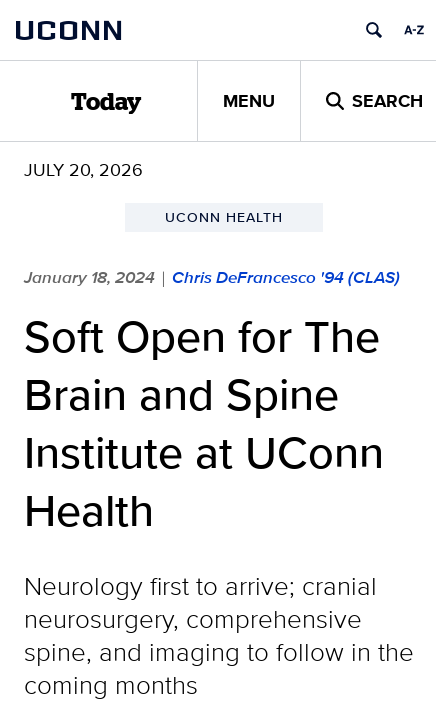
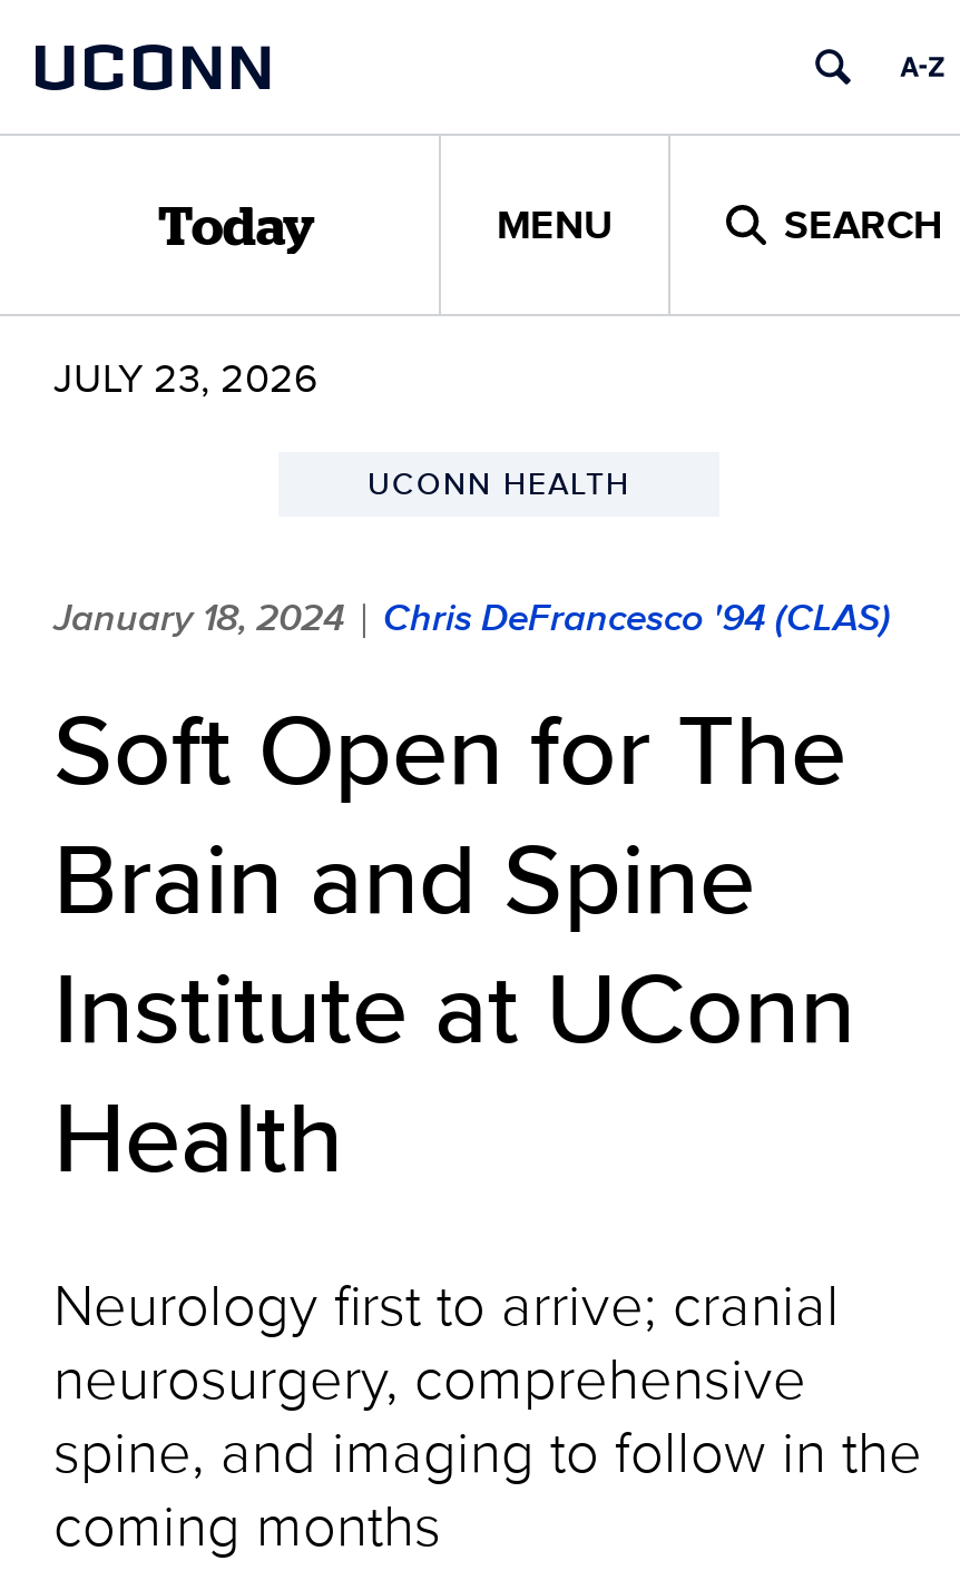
[24,157,143,182] JULY 20, 2026 -> [53,350,319,405] JULY 23, 2026

